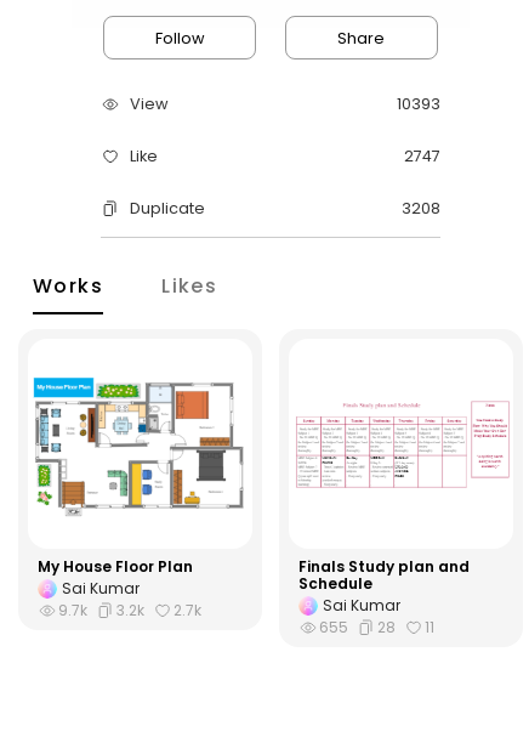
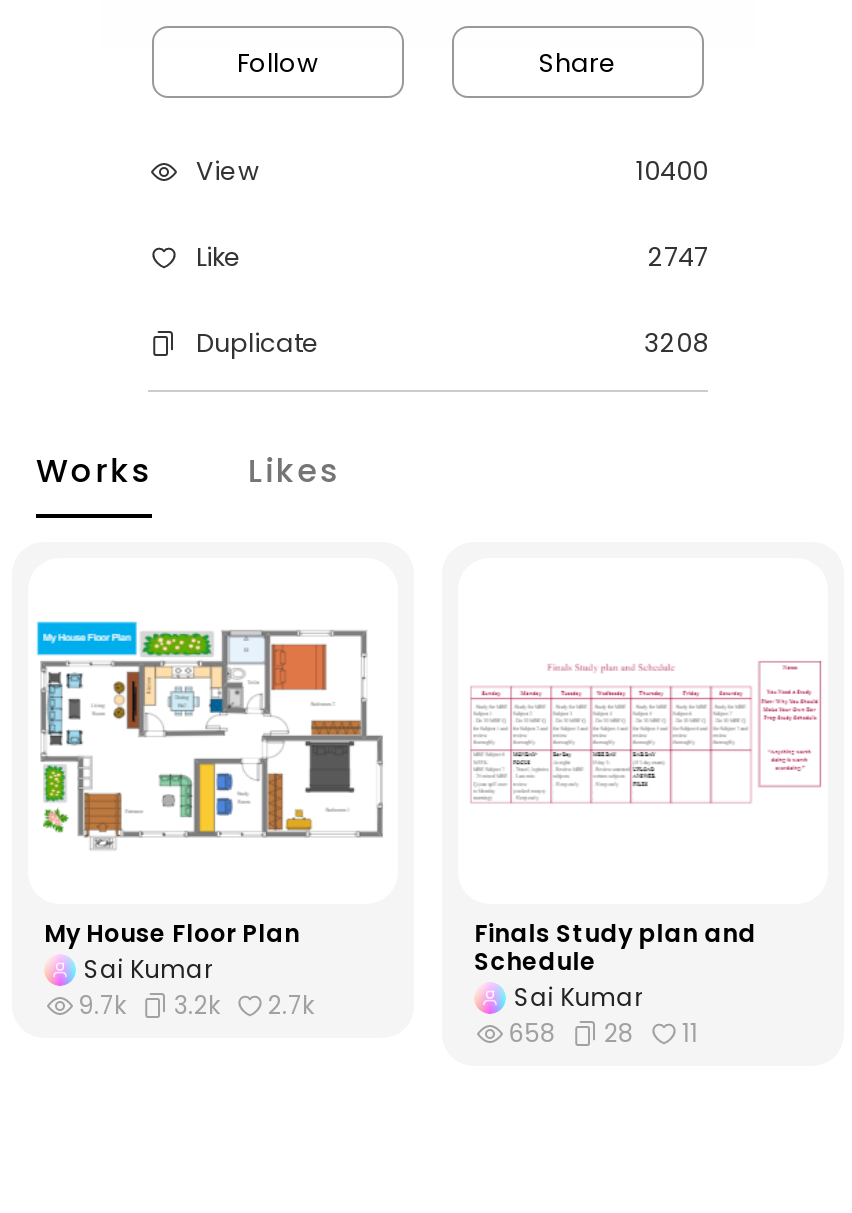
[397,93,440,114] 10393 -> [636,154,708,188] 10400
[319,617,348,637] 655 -> [508,1016,556,1050] 658

